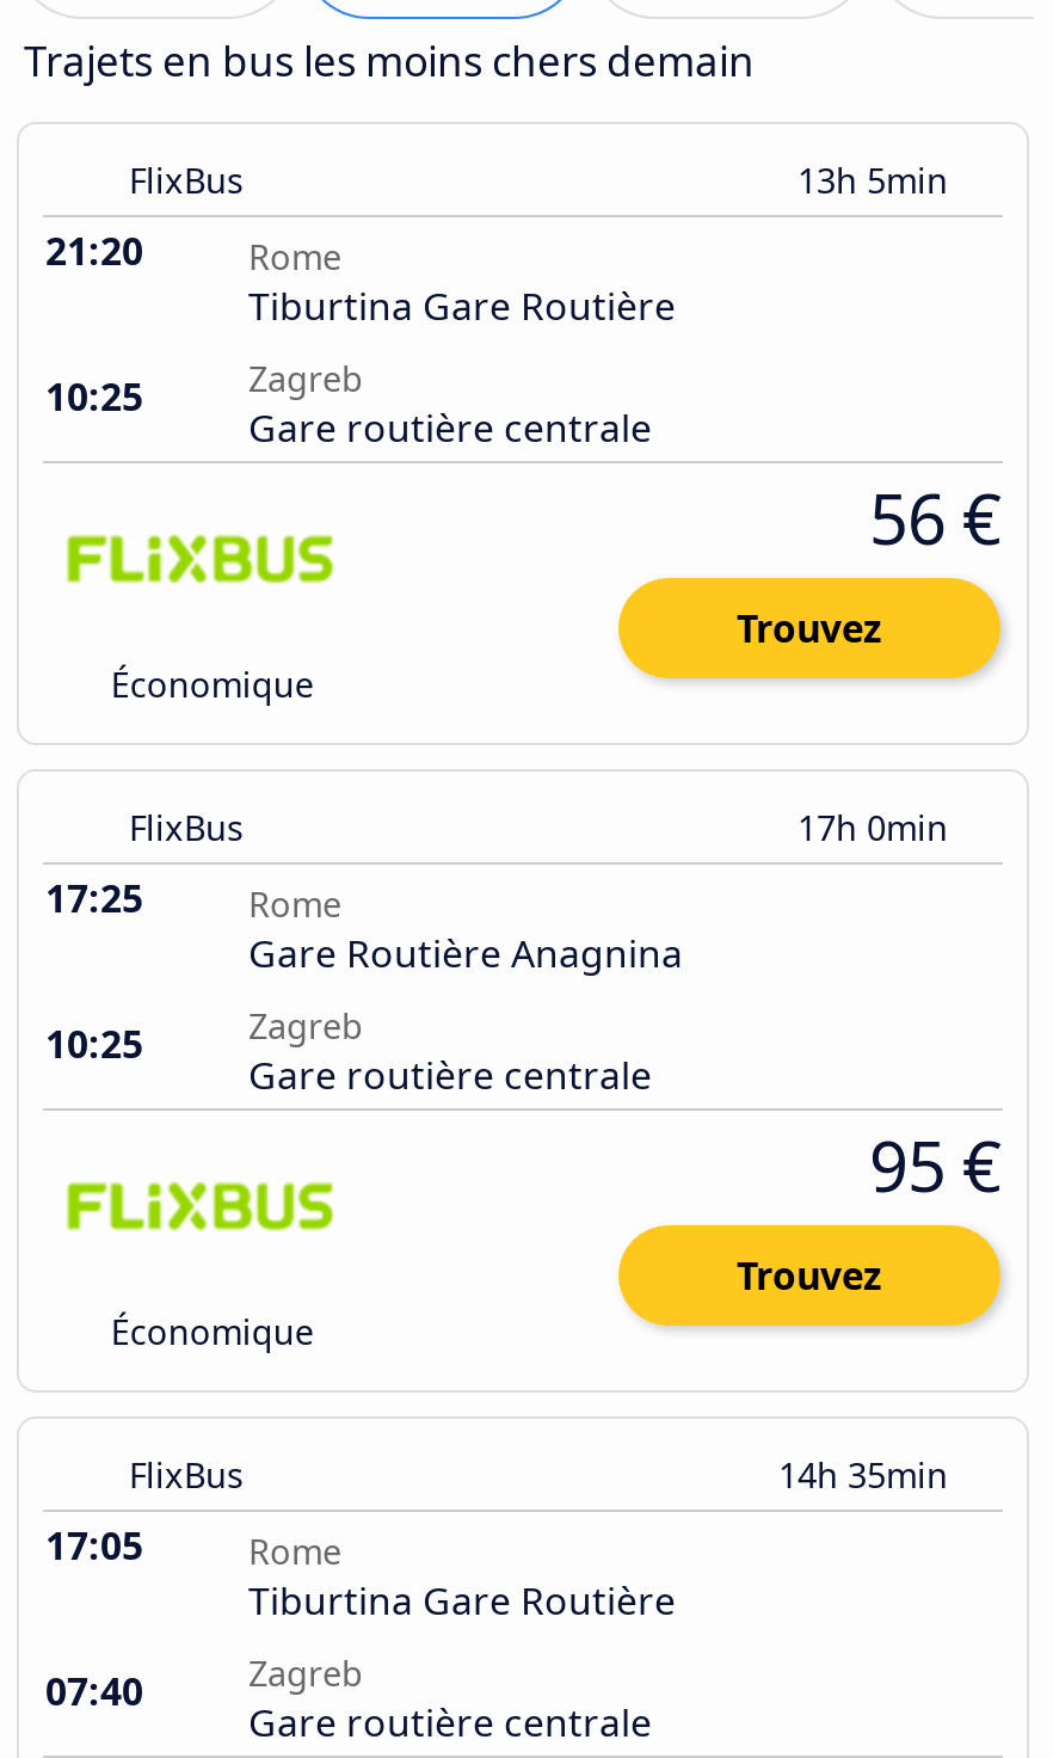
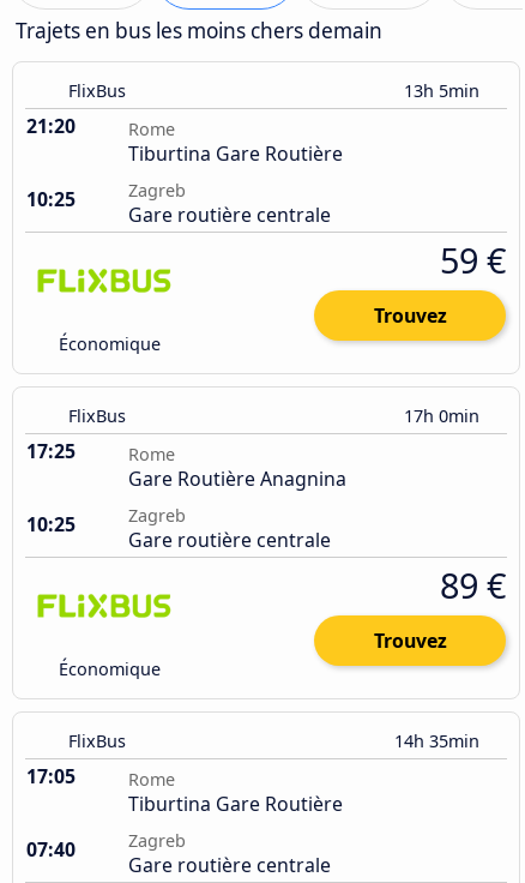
[869,471,1000,564] 56 € -> [440,237,506,283] 59 €
[869,1118,1000,1211] 95 € -> [440,562,506,609] 89 €

